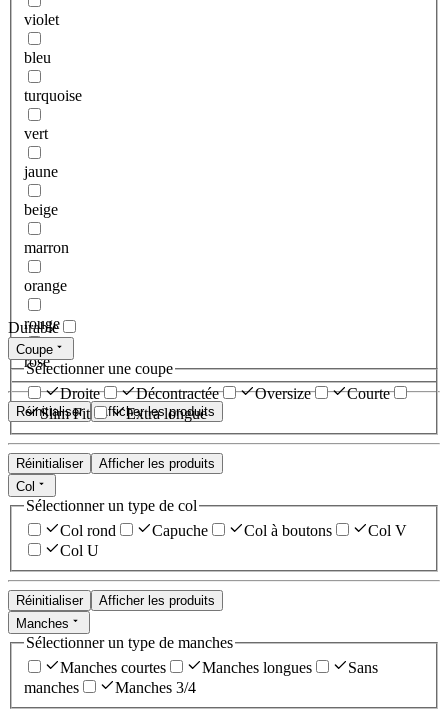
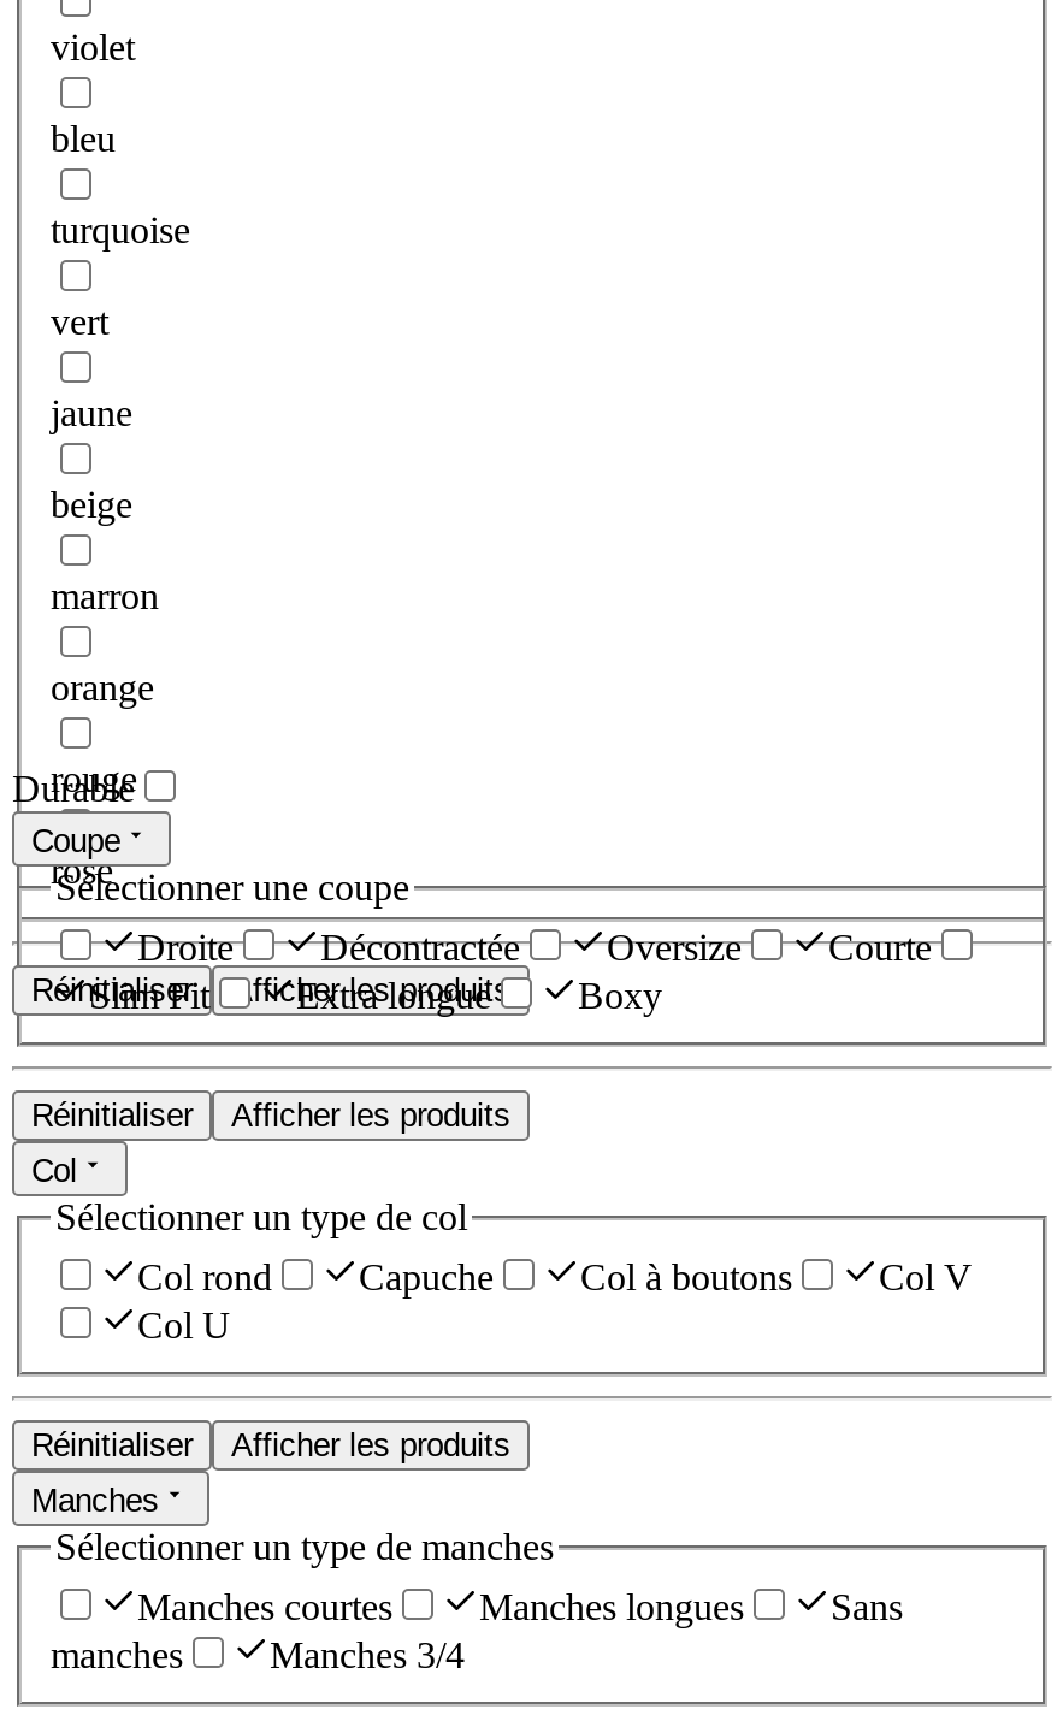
none -> [578,976,662,1017] Boxy

